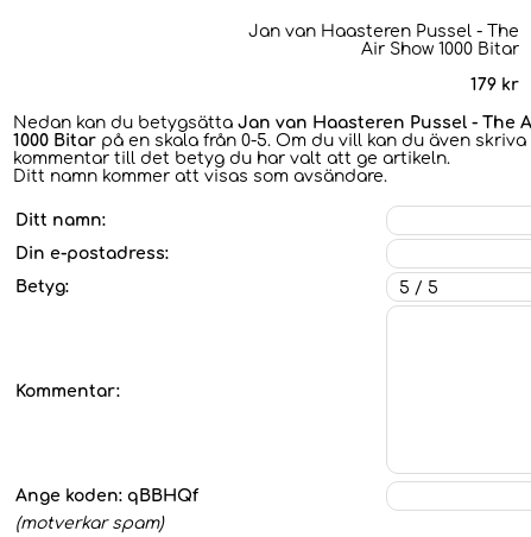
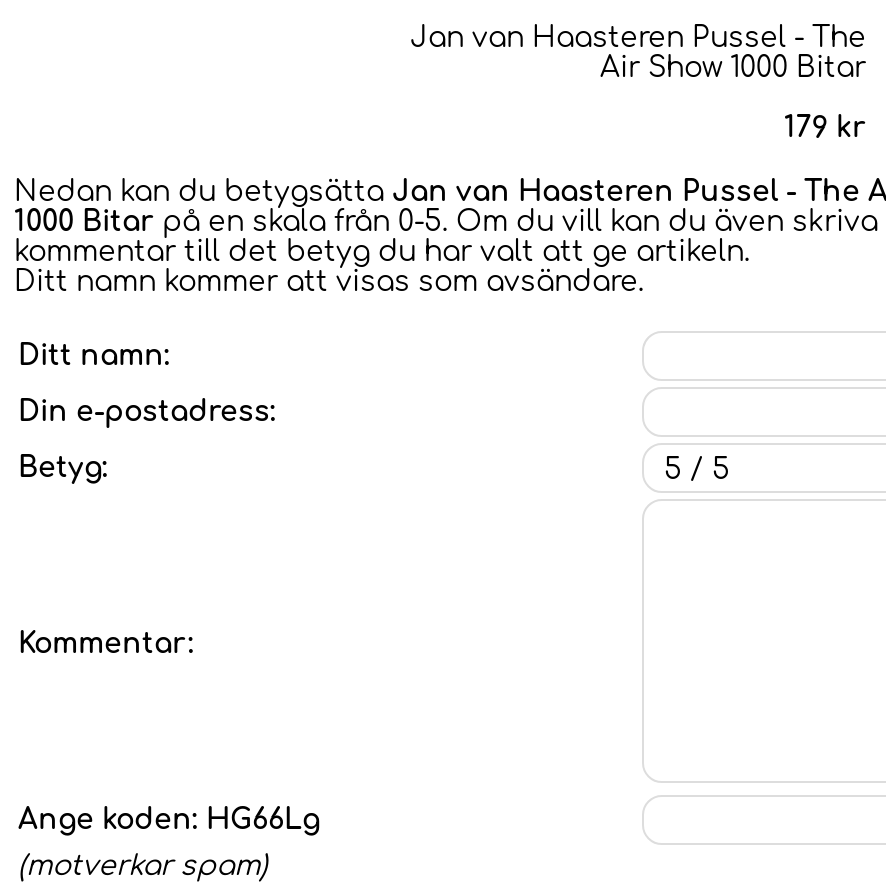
[15,487,198,504] Ange koden: qBBHQf -> [18,804,320,834] Ange koden: HG66Lg

